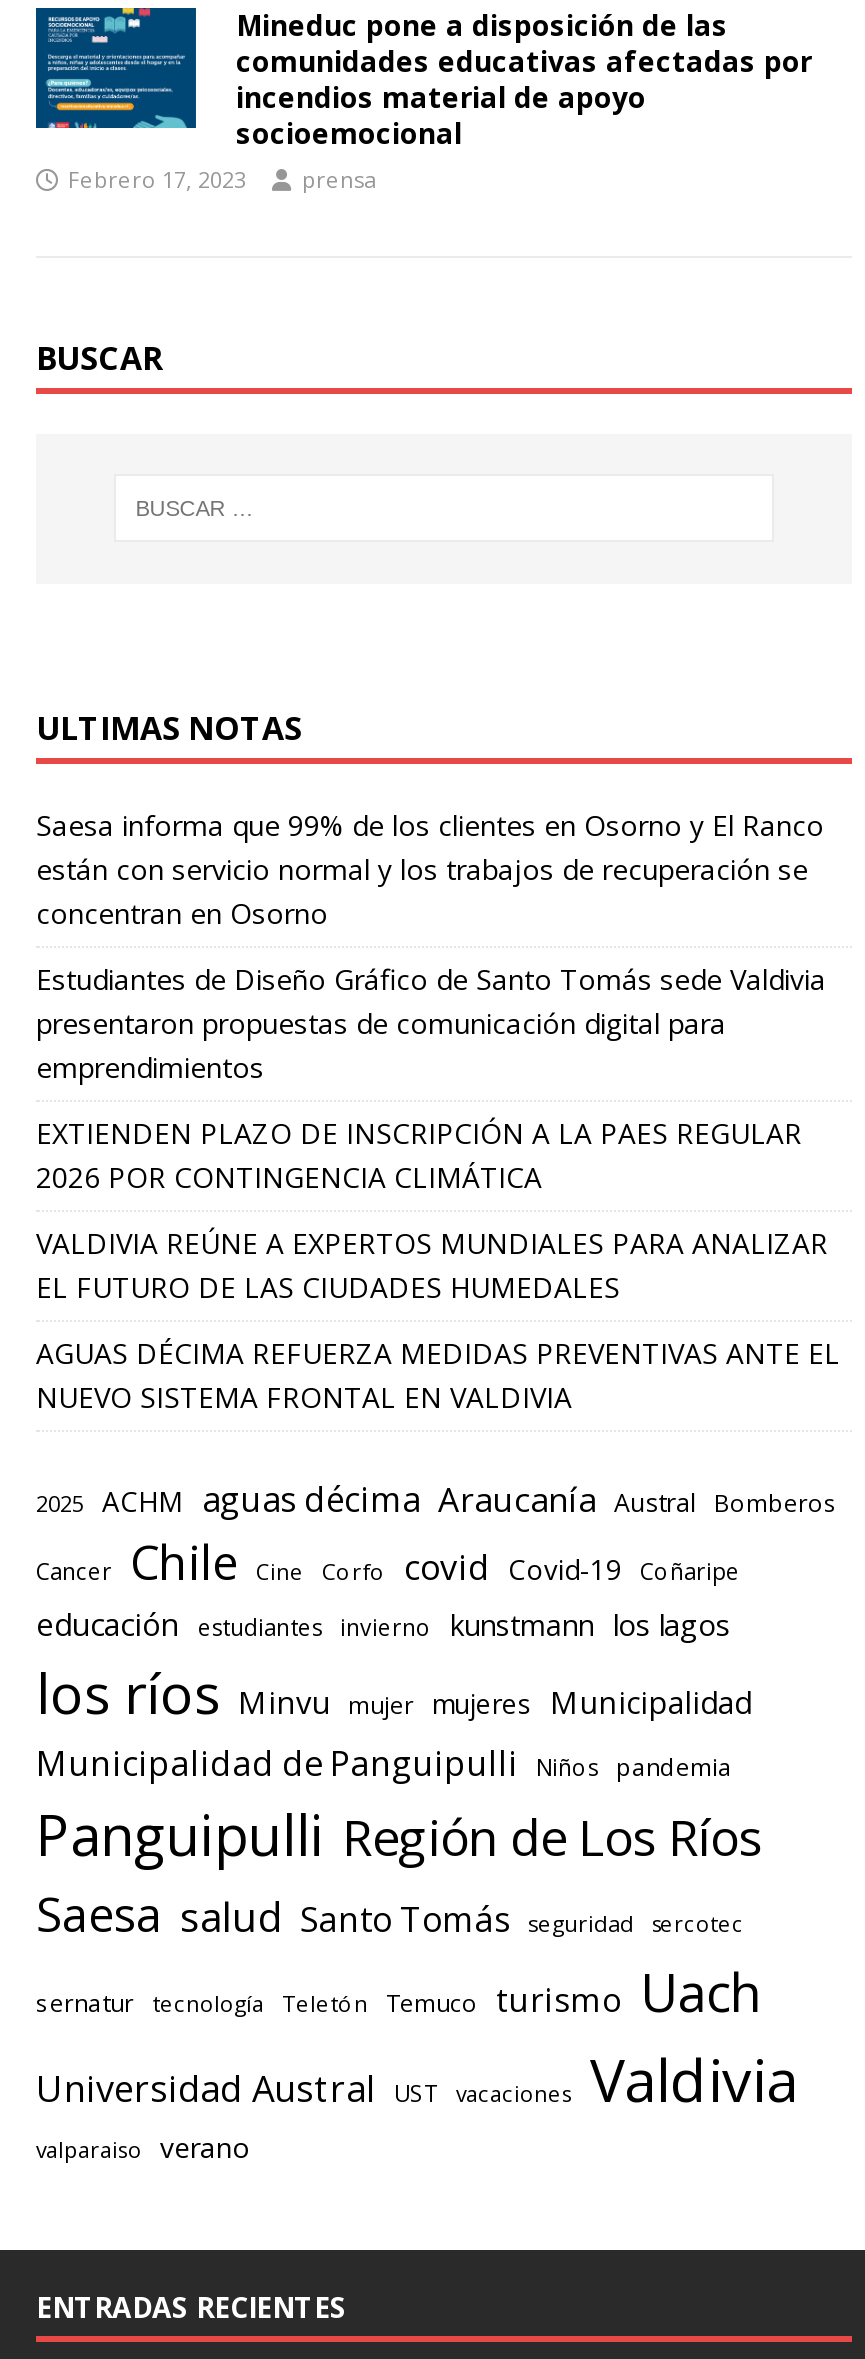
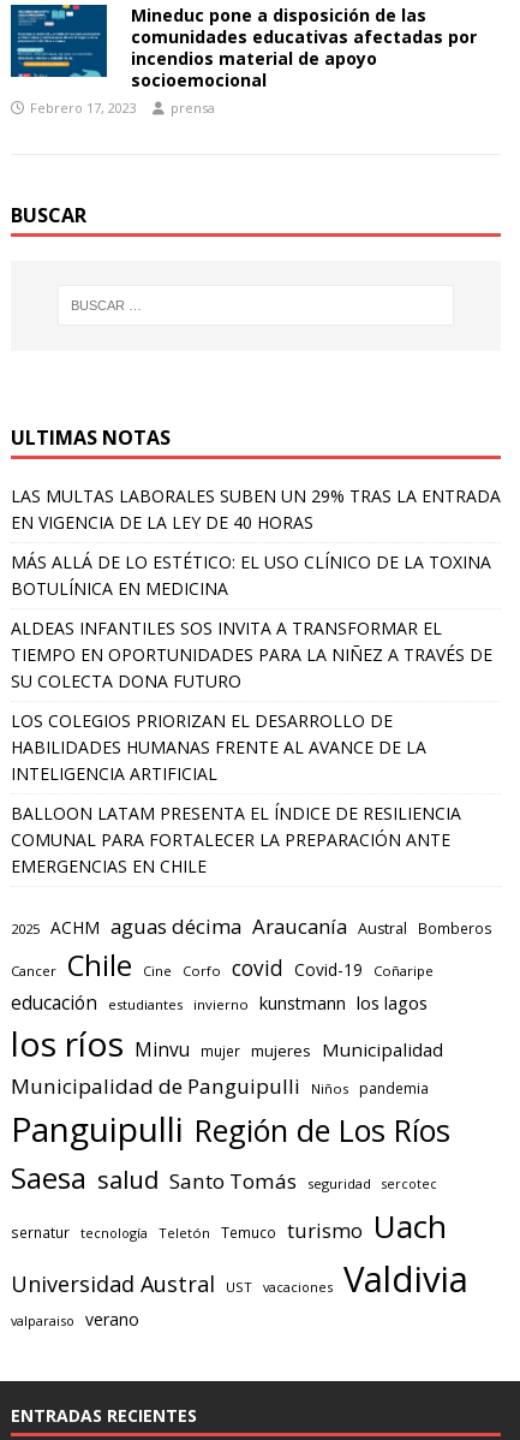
[36,805,824,931] Saesa informa que 99% de los clientes en Osorno y El Ranco | están con servicio normal y los trabajos de recuperación se | concentran en Osorno -> [11,484,501,533] LAS MULTAS LABORALES SUBEN UN 29% TRAS LA ENTRADA | EN VIGENCIA DE LA LEY DE 40 HORAS
[36,959,826,1085] Estudiantes de Diseño Gráfico de Santo Tomás sede Valdivia | presentaron propuestas de comunicación digital para | emprendimientos -> [11,550,491,599] MÁS ALLÁ DE LO ESTÉTICO: EL USO CLÍNICO DE LA TOXINA | BOTULÍNICA EN MEDICINA
[36,1113,802,1195] EXTIENDEN PLAZO DE INSCRIPCIÓN A LA PAES REGULAR | 2026 POR CONTINGENCIA CLIMÁTICA -> [11,616,492,692] ALDEAS INFANTILES SOS INVITA A TRANSFORMAR EL | TIEMPO EN OPORTUNIDADES PARA LA NIÑEZ A TRAVÉS DE | SU COLECTA DONA FUTURO
[36,1223,828,1305] VALDIVIA REÚNE A EXPERTOS MUNDIALES PARA ANALIZAR | EL FUTURO DE LAS CIUDADES HUMEDALES -> [11,709,426,785] LOS COLEGIOS PRIORIZAN EL DESARROLLO DE | HABILIDADES HUMANAS FRENTE AL AVANCE DE LA | INTELIGENCIA ARTIFICIAL
[36,1333,840,1415] AGUAS DÉCIMA REFUERZA MEDIDAS PREVENTIVAS ANTE EL | NUEVO SISTEMA FRONTAL EN VALDIVIA -> [11,801,461,877] BALLOON LATAM PRESENTA EL ÍNDICE DE RESILIENCIA | COMUNAL PARA FORTALECER LA PREPARACIÓN ANTE | EMERGENCIAS EN CHILE

